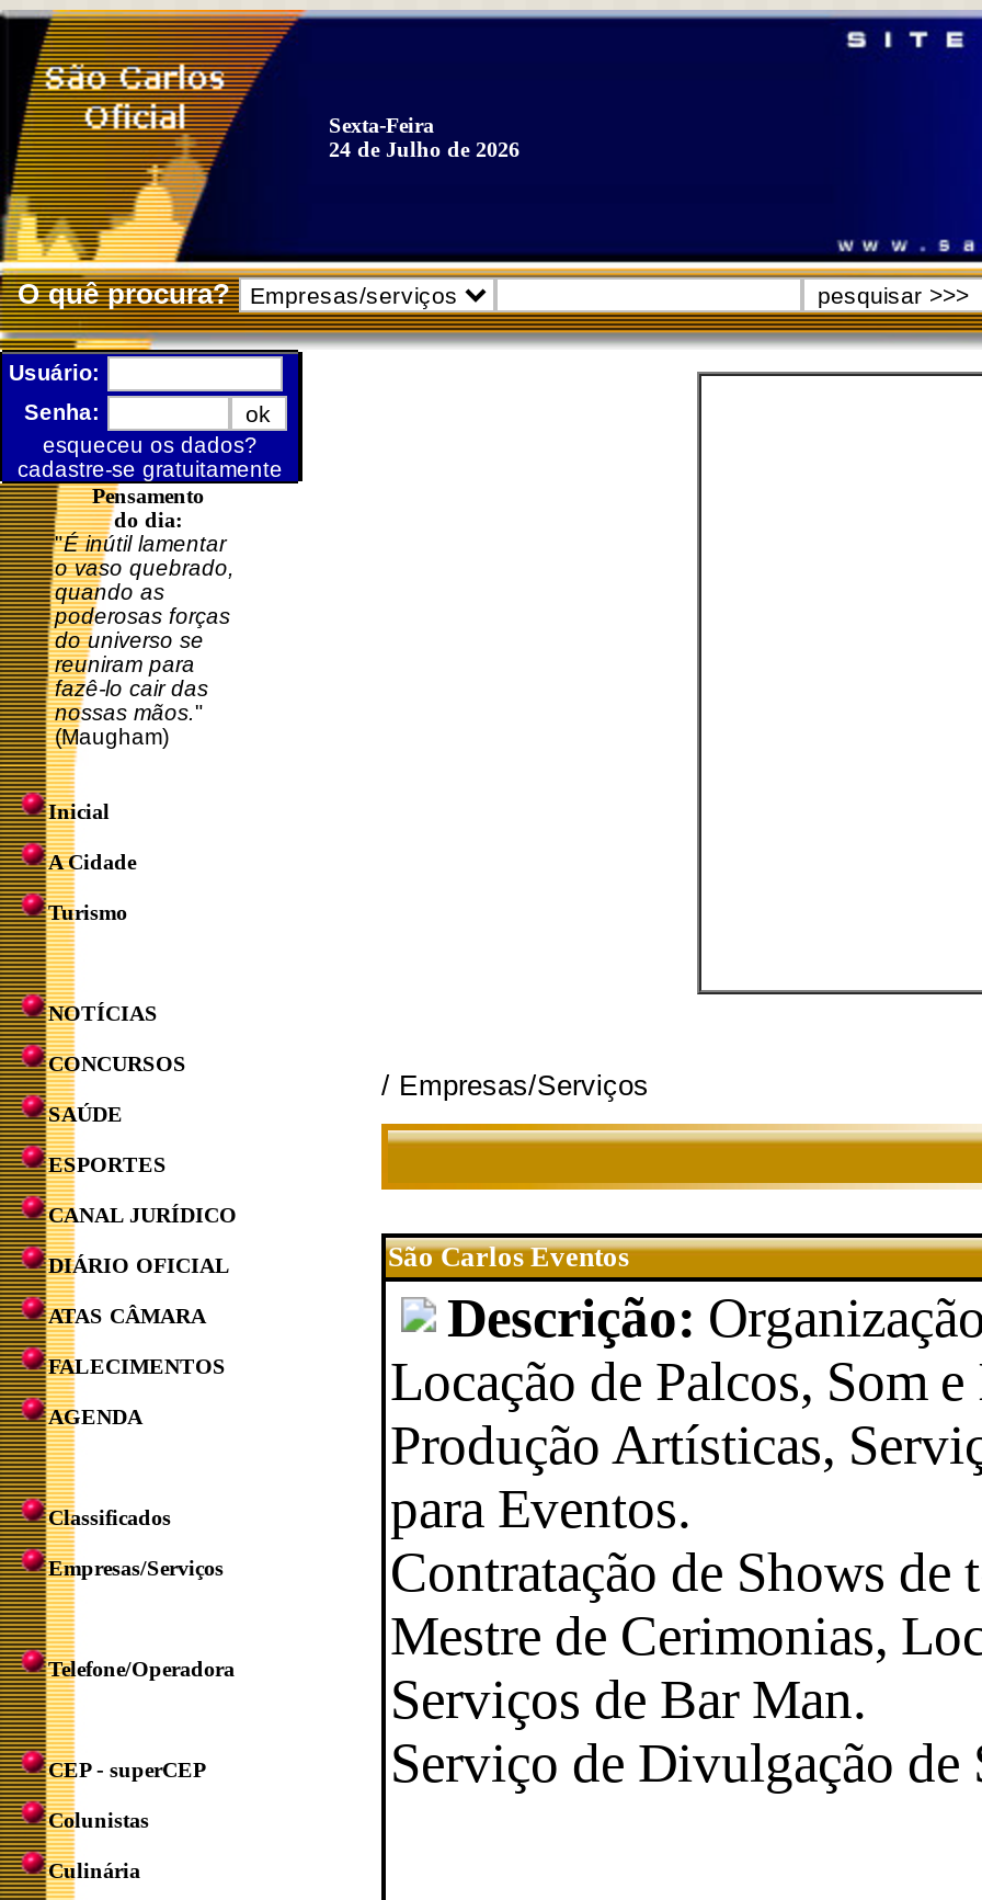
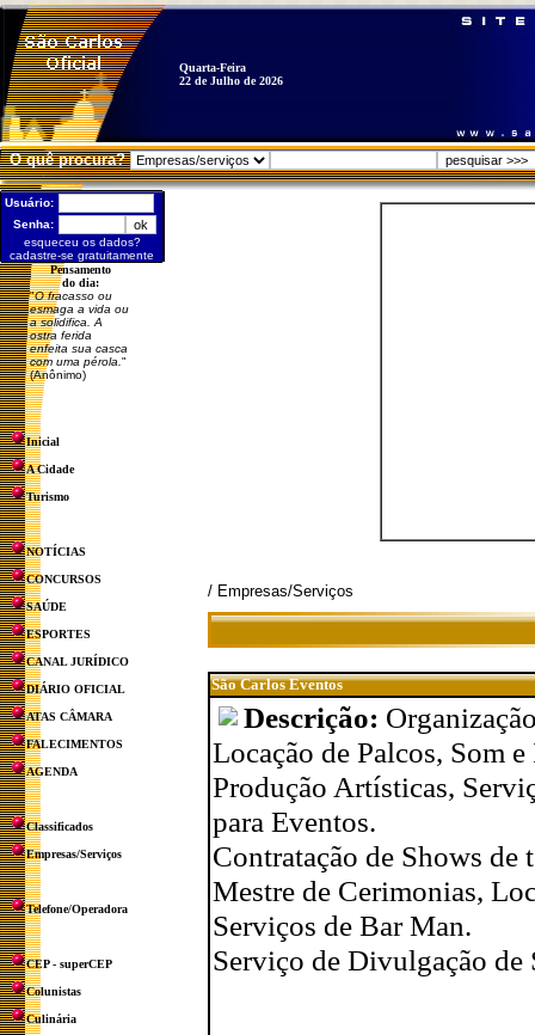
[329,113,519,161] Sexta-Feira | 24 de Julho de 2026 -> [179,61,283,87] Quarta-Feira | 22 de Julho de 2026
[55,532,235,749] "É inútil lamentar | o vaso quebrado, | quando as | poderosas forças | do universo se | reuniram para | fazê-lo cair das | nossas mãos. " | (Maugham) -> [30,289,129,381] "O fracasso ou | esmaga a vida ou | a solidifica. A | ostra ferida | enfeita sua casca | com uma pérola." | (Anônimo)

